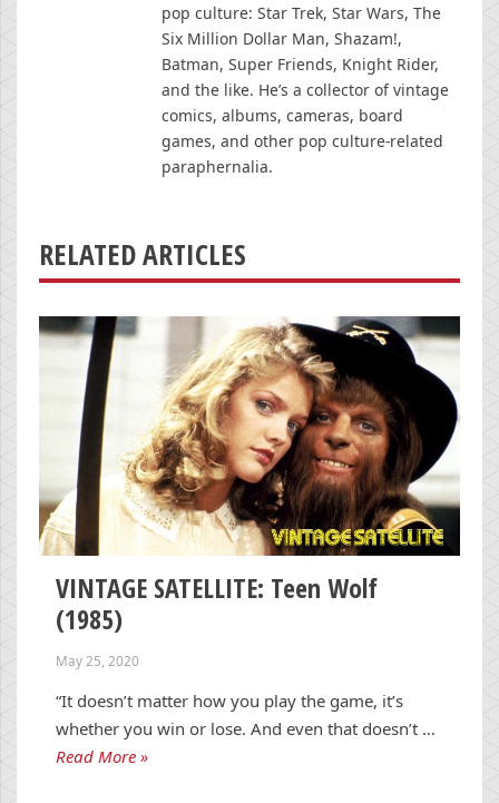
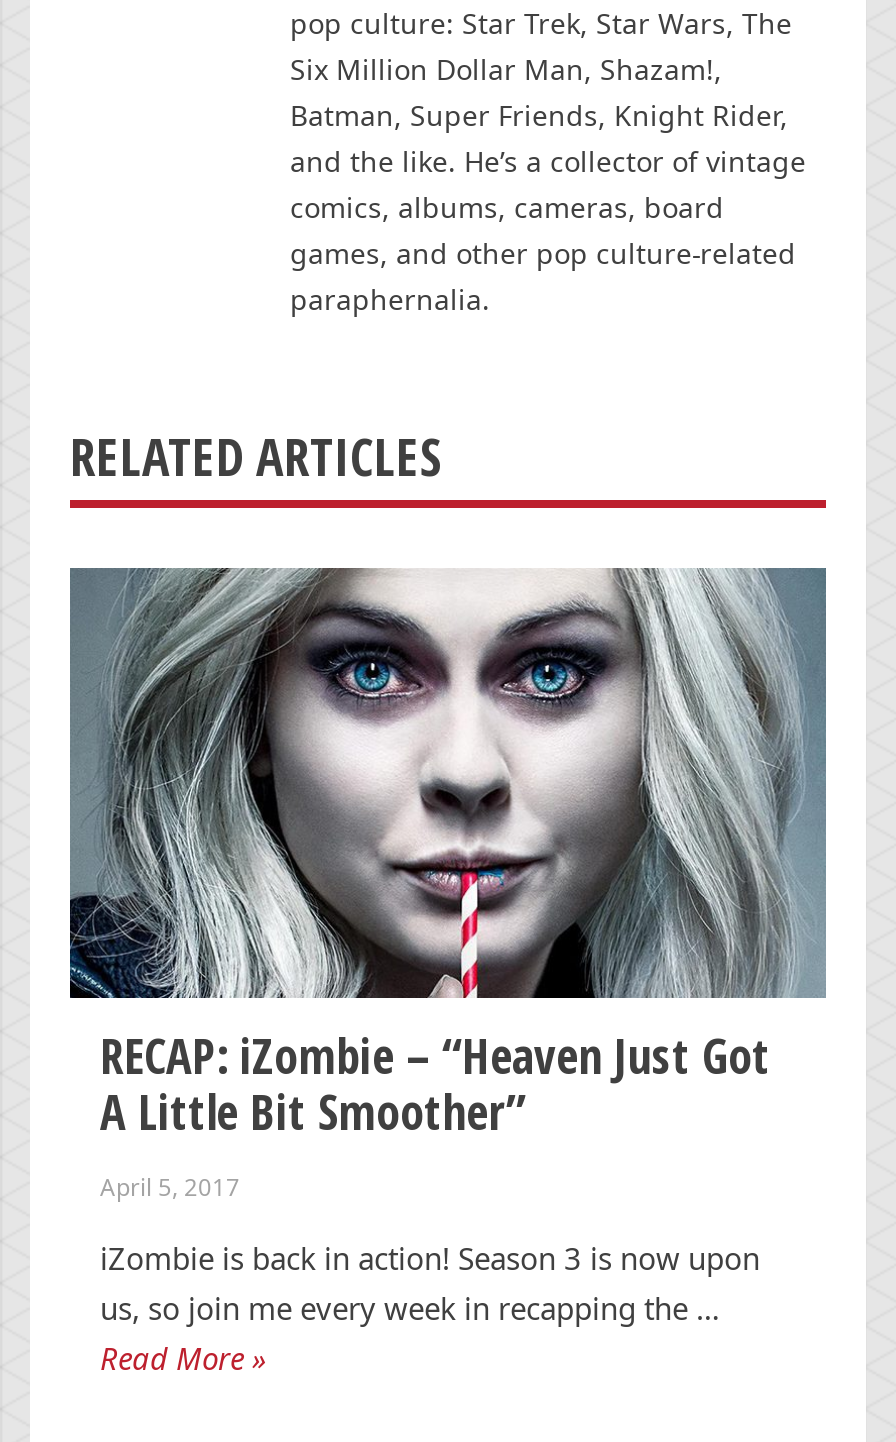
[38,315,461,669] [image] | VINTAGE SATELLITE: Teen Wolf | (1985) | May 25, 2020 -> [68,566,828,1201] [image] | RECAP: iZombie – “Heaven Just Got | A Little Bit Smoother” | April 5, 2017
[56,689,436,740] “It doesn’t matter how you play the game, it’s | whether you win or lose. And even that doesn’t … -> [100,1238,760,1328] iZombie is back in action! Season 3 is now upon | us, so join me every week in recapping the …

